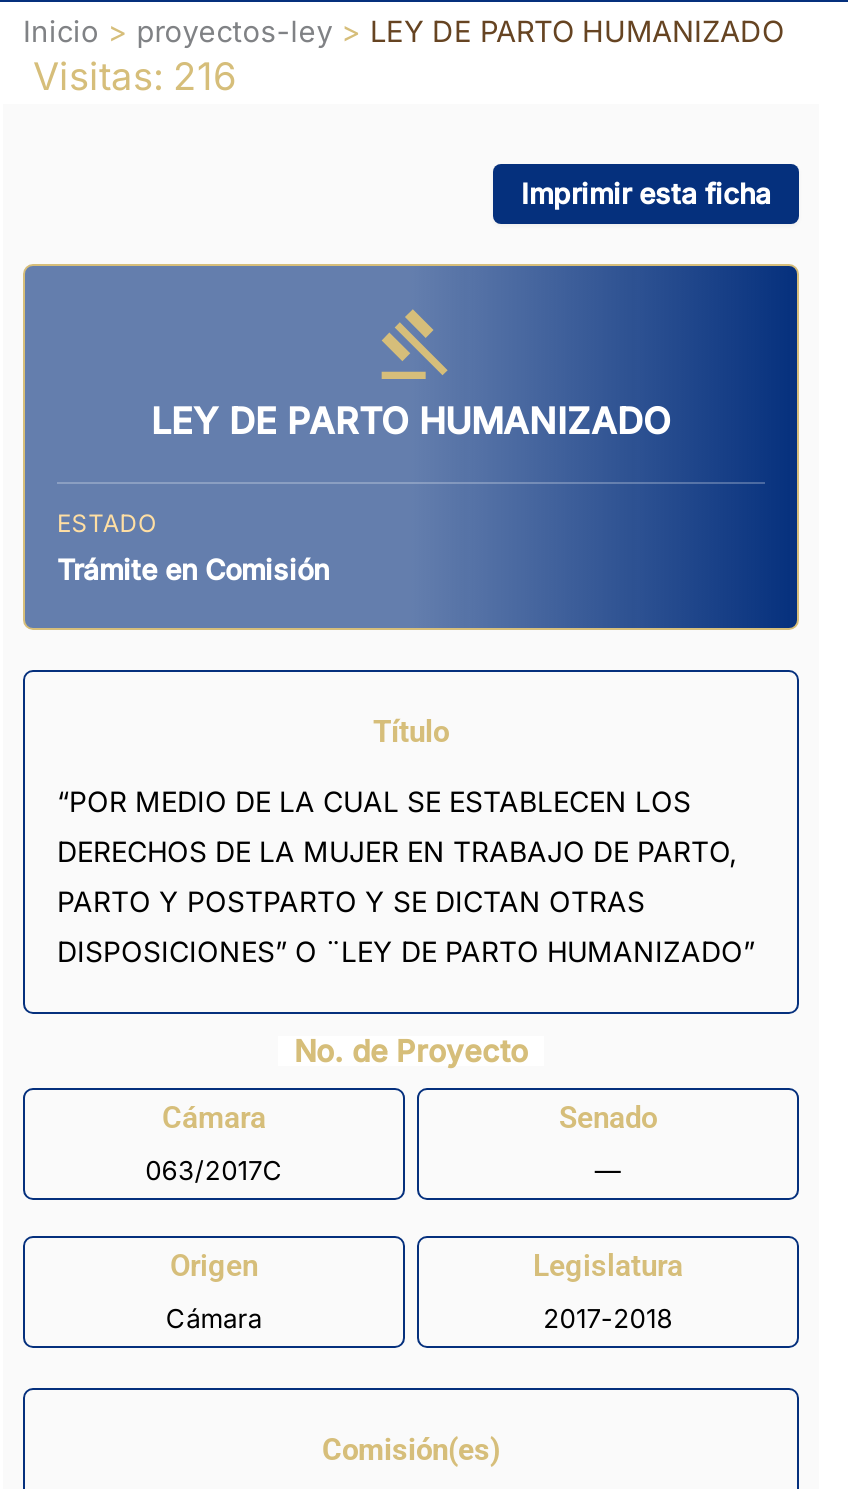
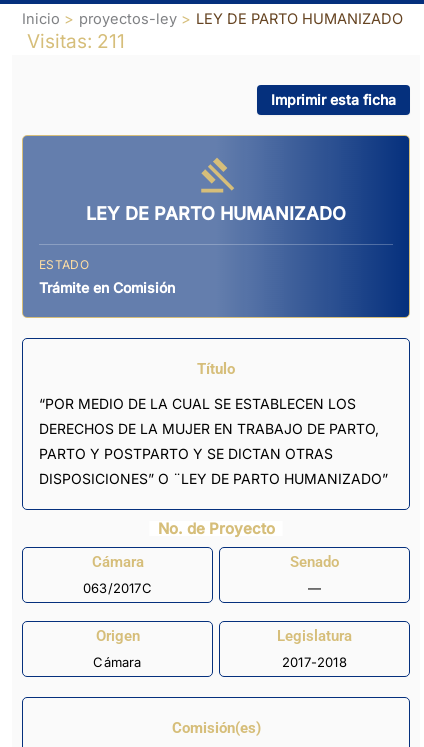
[33,53,237,99] Visitas: 216 -> [27,30,125,53] Visitas: 211

